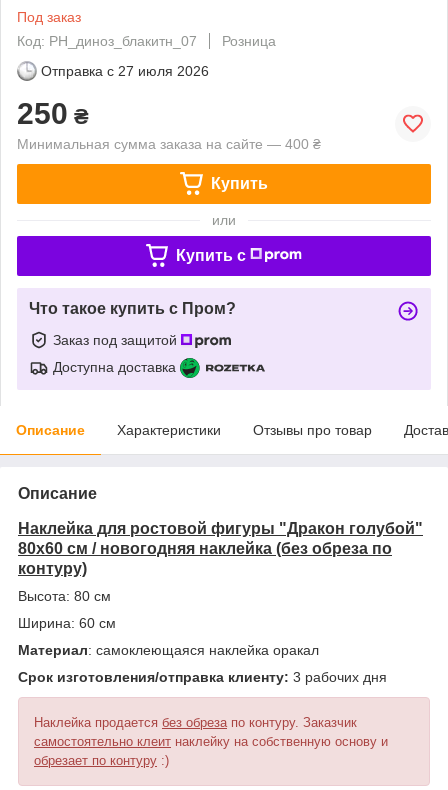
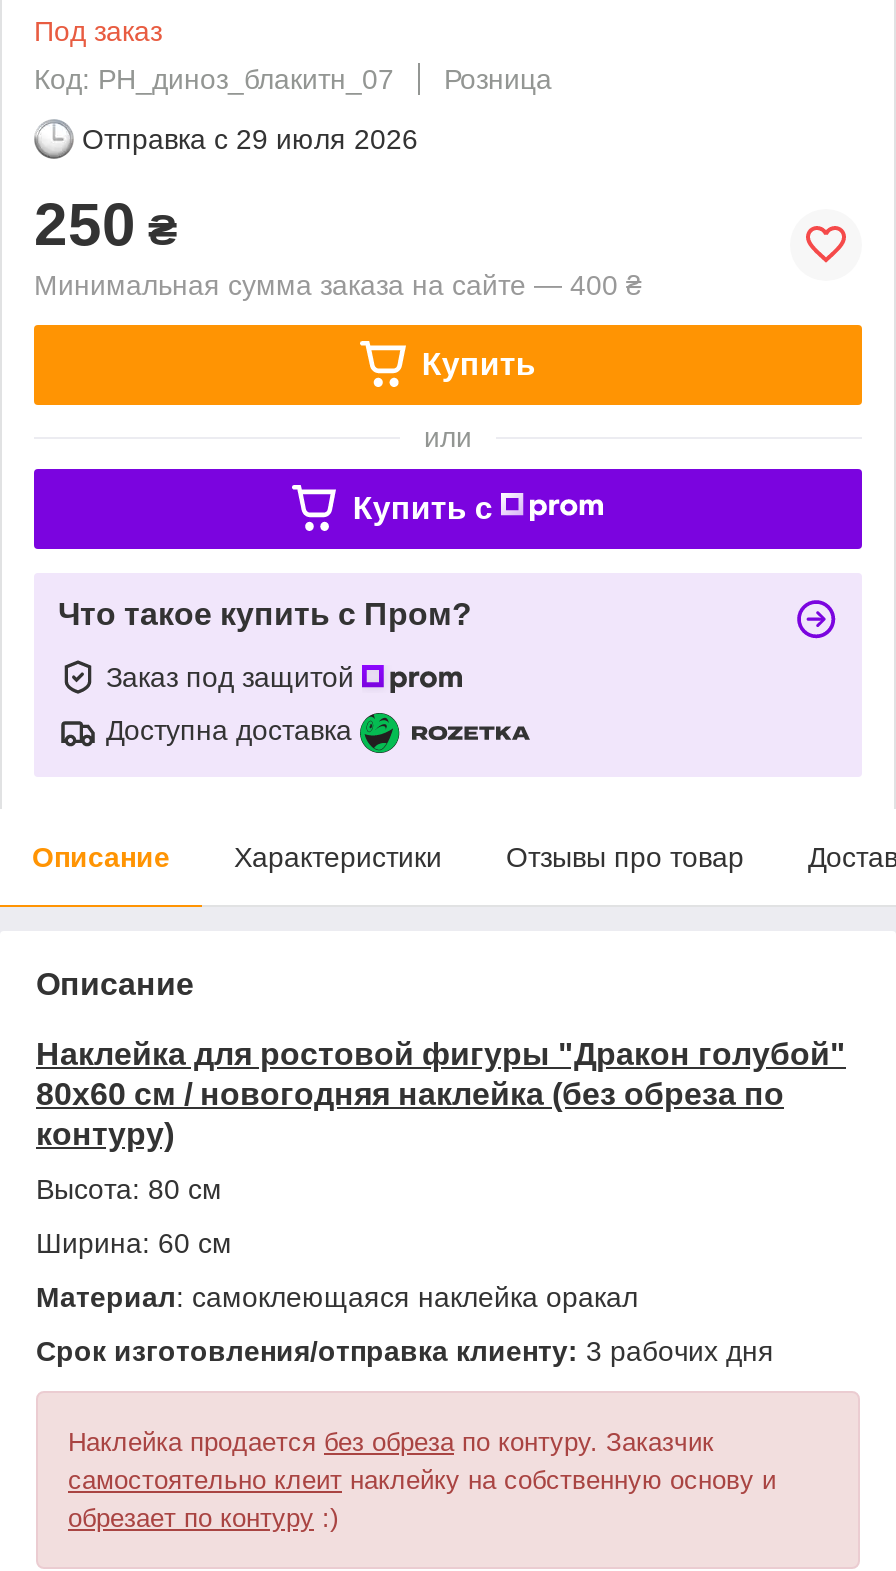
[41,63,209,79] Отправка с 27 июля 2026 -> [82,123,418,155] Отправка с 29 июля 2026

